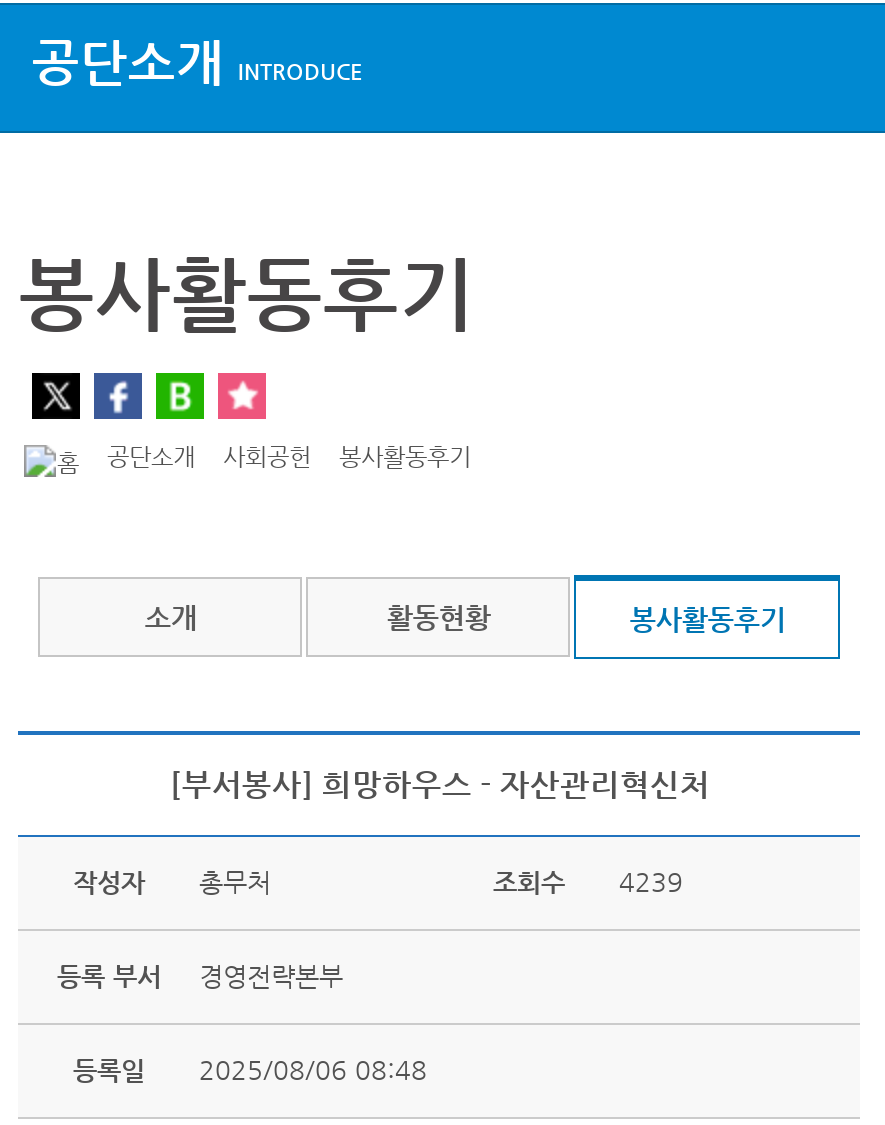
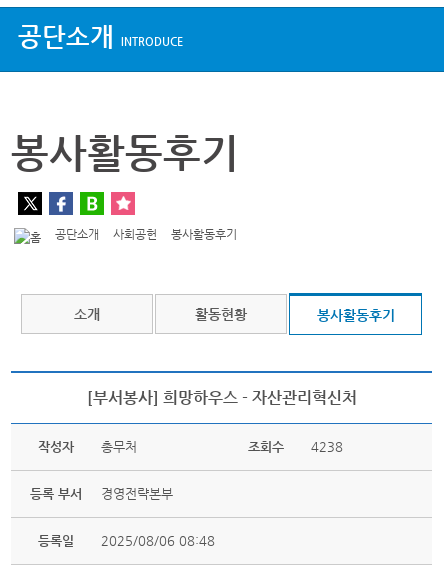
[493,867,683,897] 조회수 4239 -> [248,439,343,454] 조회수 4238

